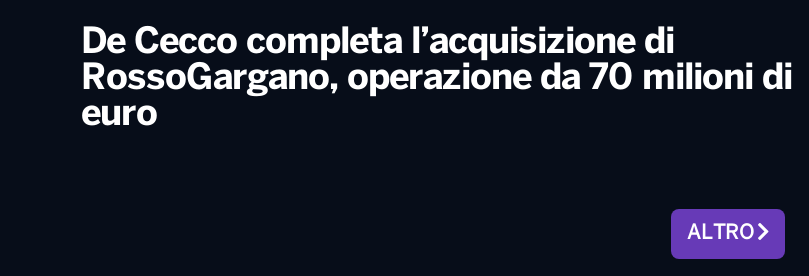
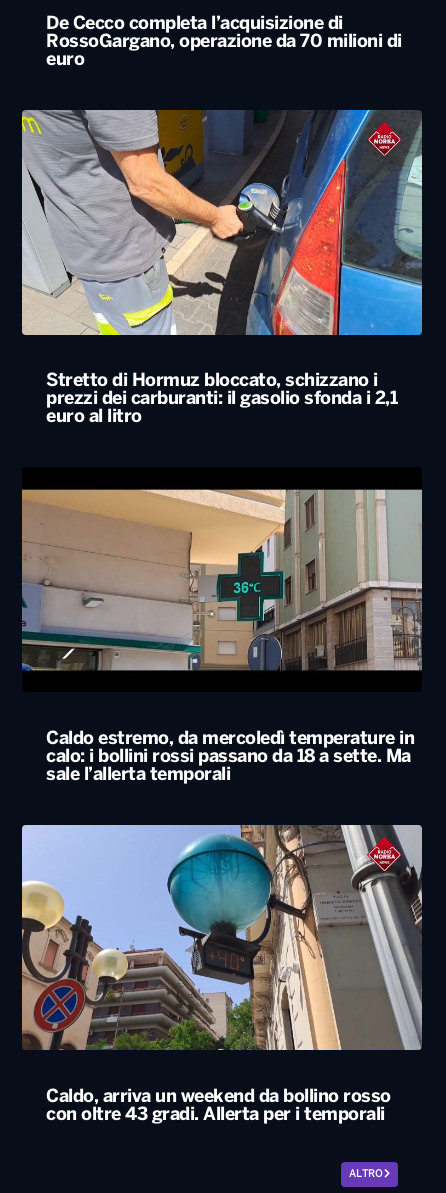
none -> [21,109,423,426] [image] | Stretto di Hormuz bloccato, schizzano i | prezzi dei carburanti: il gasolio sfonda i 2,1 | euro al litro
none -> [21,824,423,1124] [image] | Caldo, arriva un weekend da bollino rosso | con oltre 43 gradi. Allerta per i temporali
none -> [21,488,423,671] [image]
none -> [46,731,414,784] Caldo estremo, da mercoledì temperature in | calo: i bollini rossi passano da 18 a sette. Ma | sale l’allerta temporali

